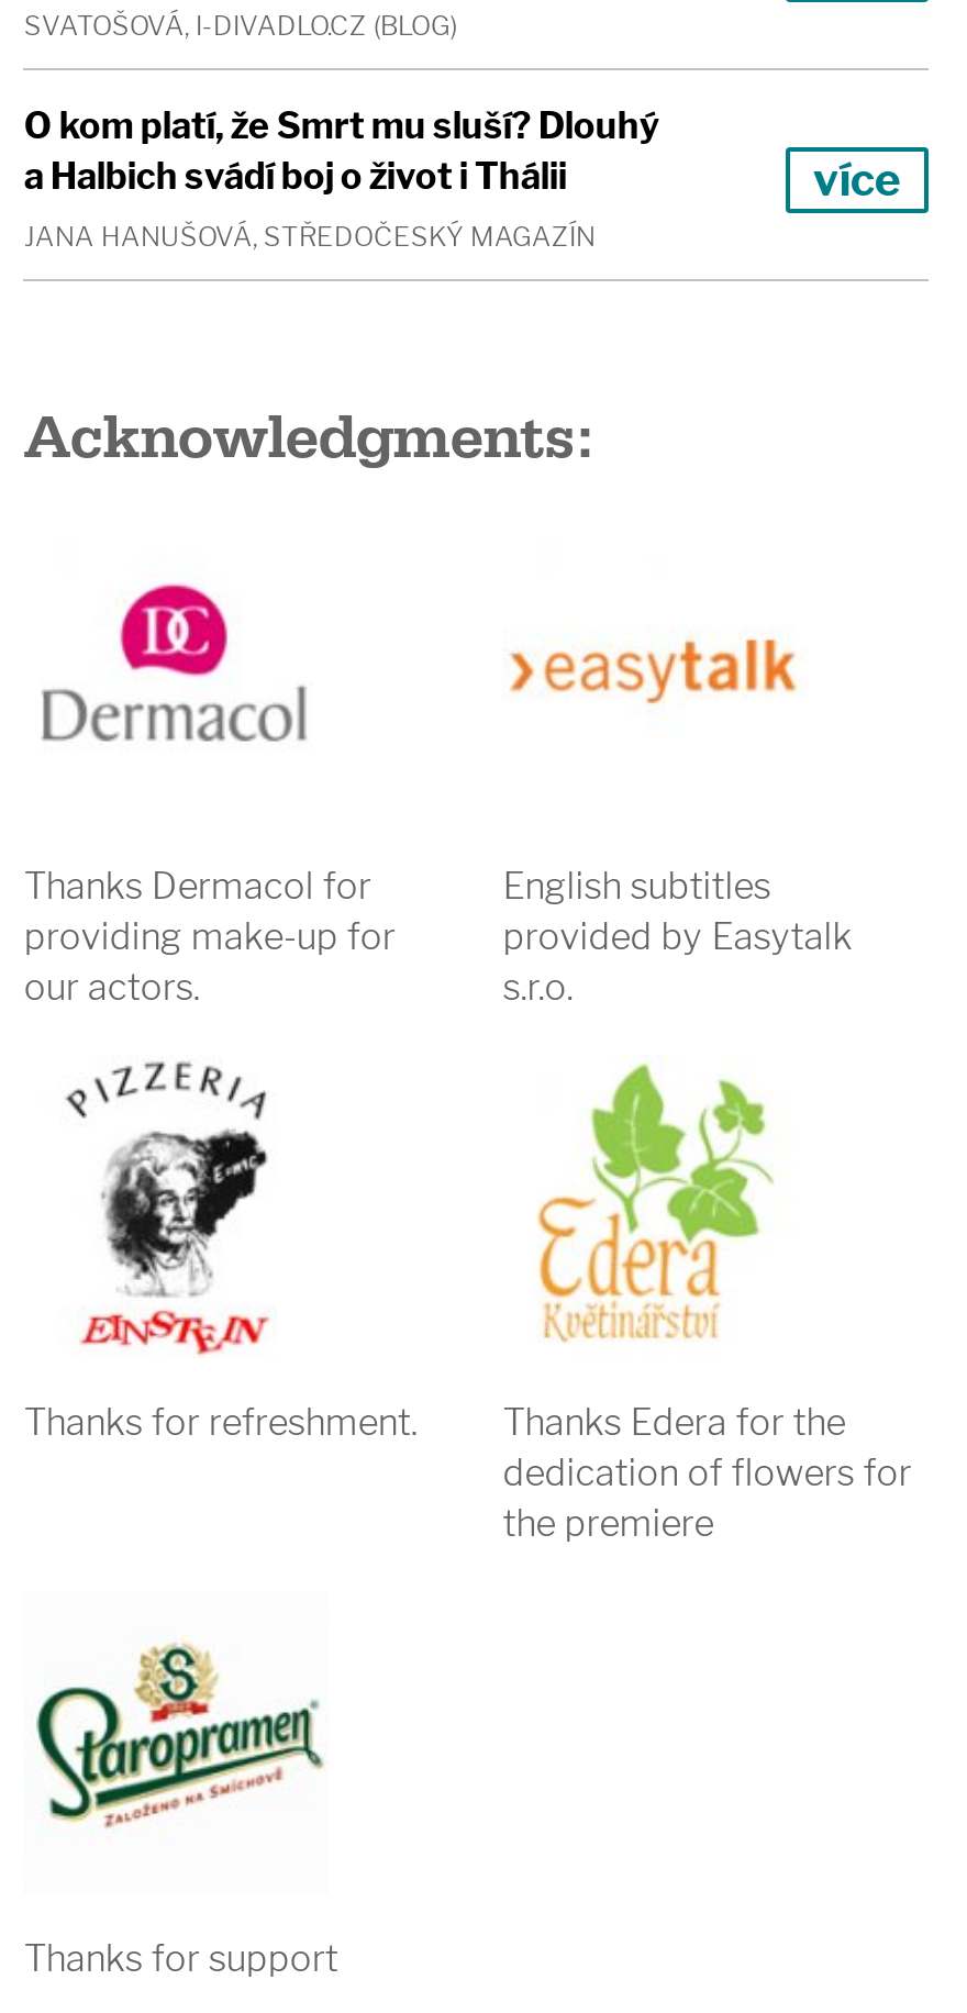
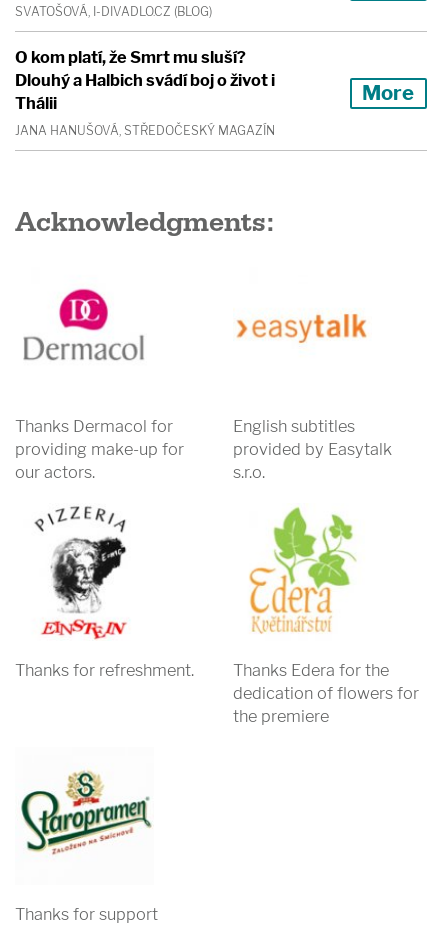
[813,151,901,206] více -> [362,80,414,105] More

